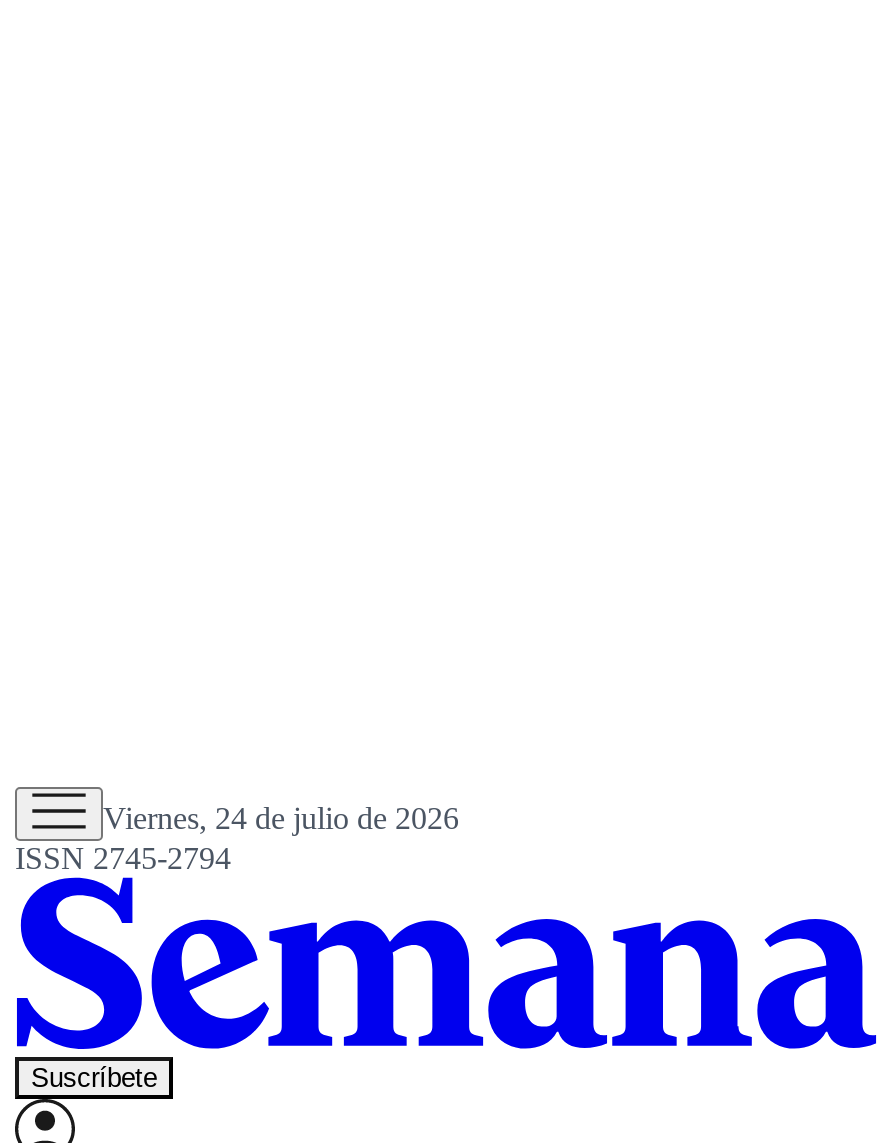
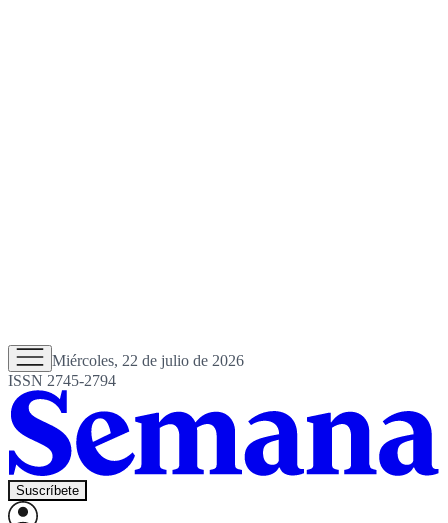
[103,801,459,835] Viernes, 24 de julio de 2026 -> [52,352,244,369] Miércoles, 22 de julio de 2026

